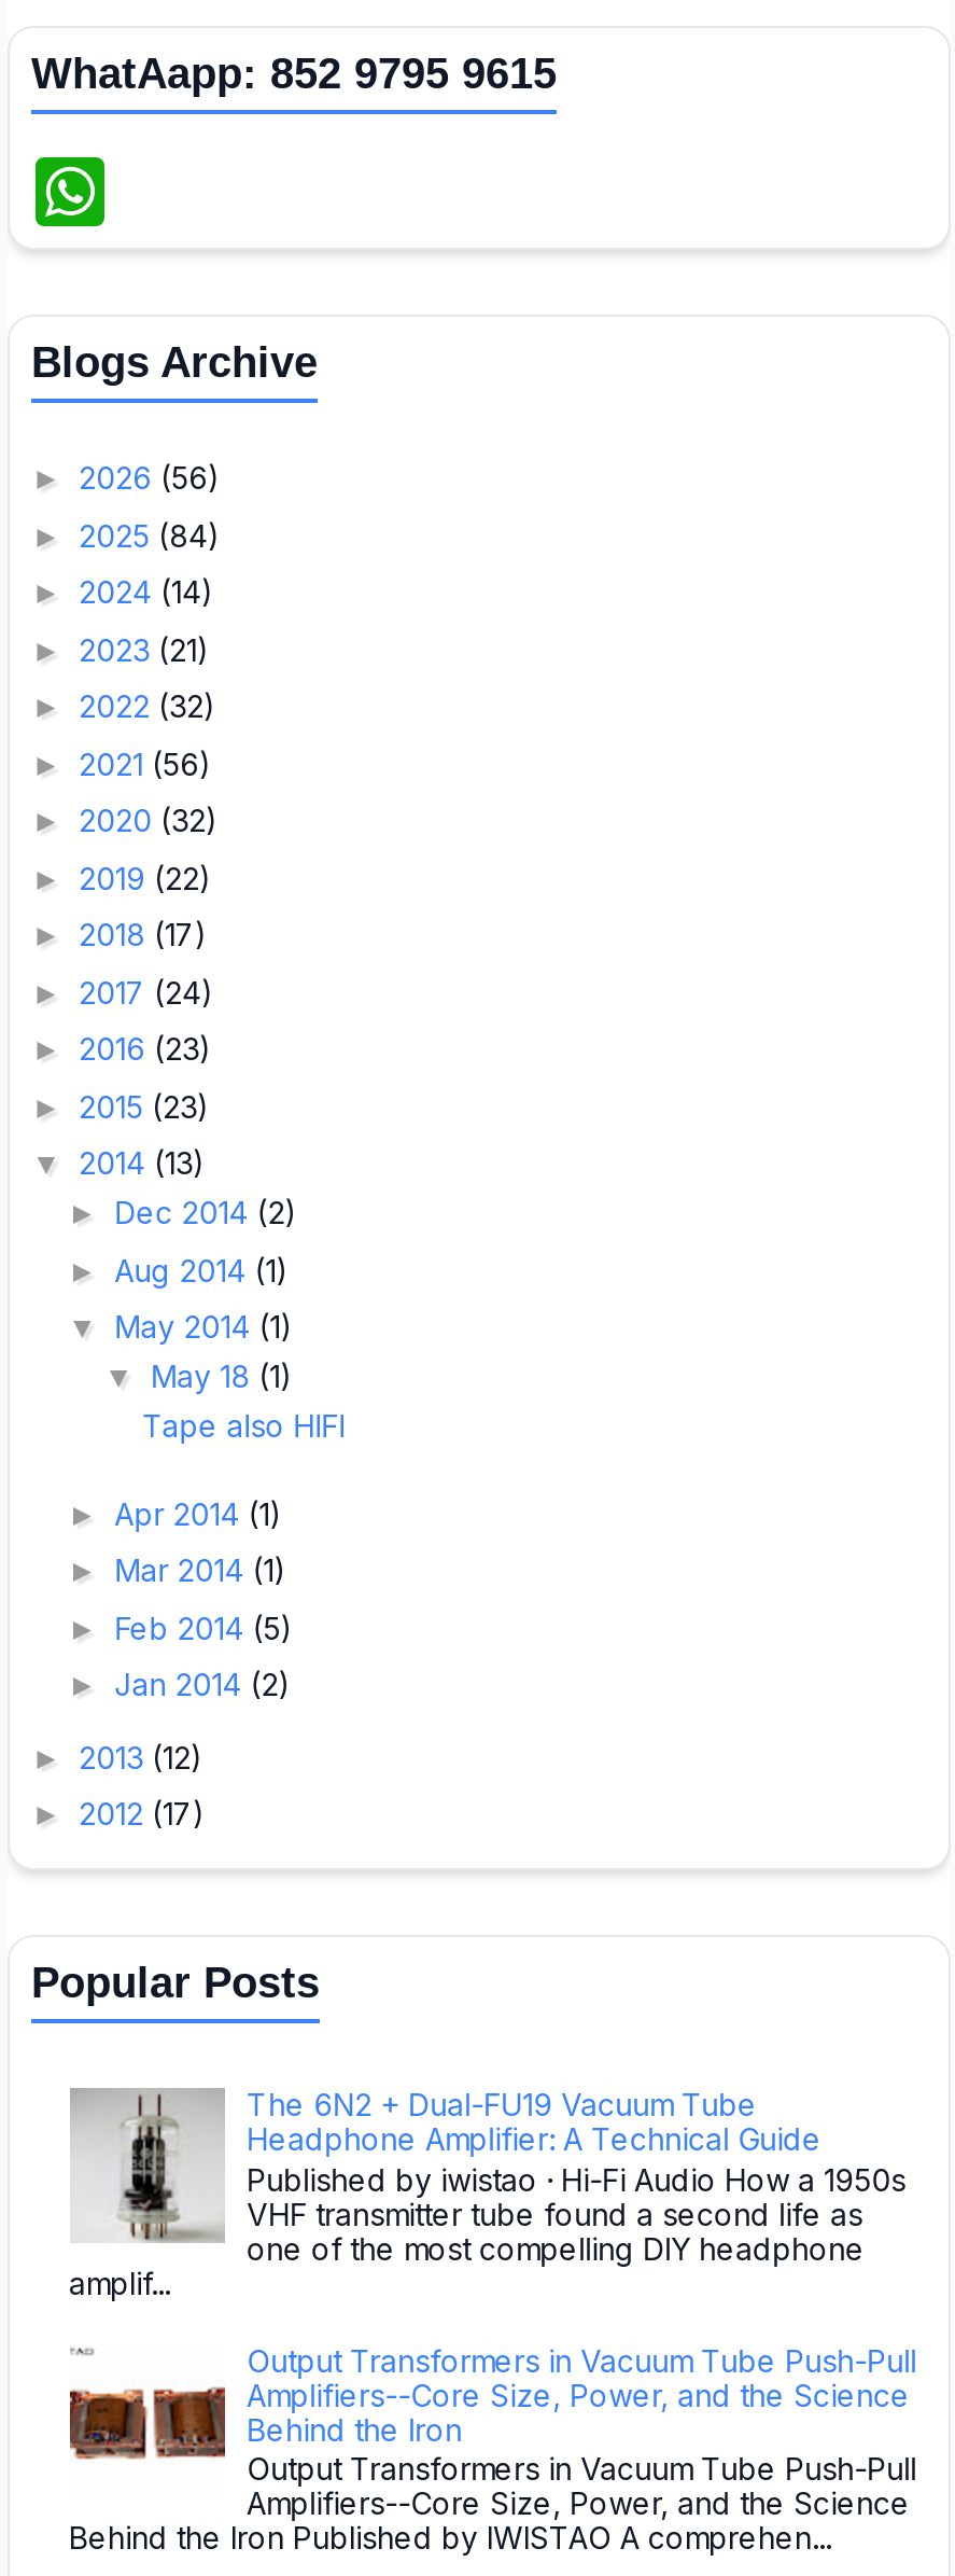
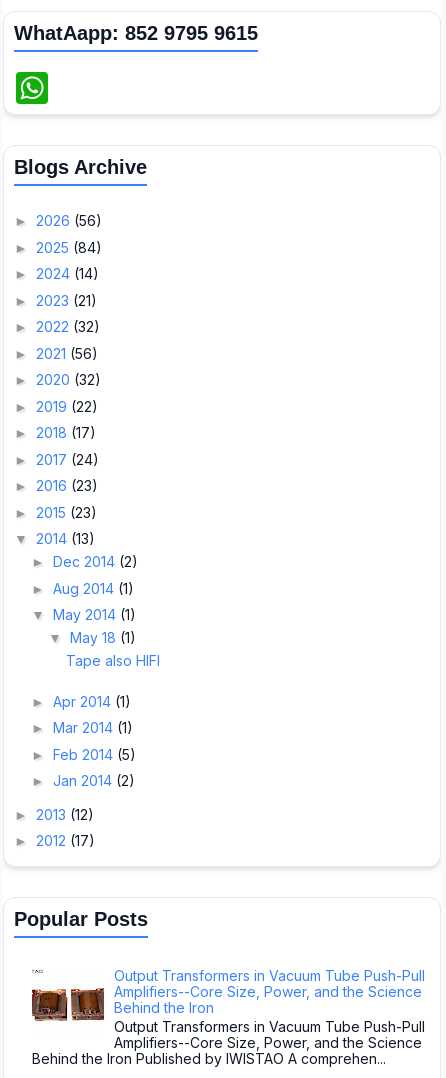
[68,2086,906,2301] [image] | The 6N2 + Dual-FU19 Vacuum Tube | Headphone Amplifier: A Technical Guide | Published by iwistao · Hi-Fi Audio How a 1950s | VHF transmitter tube found a second life as | one of the most compelling DIY headphone | amplif... -> none

